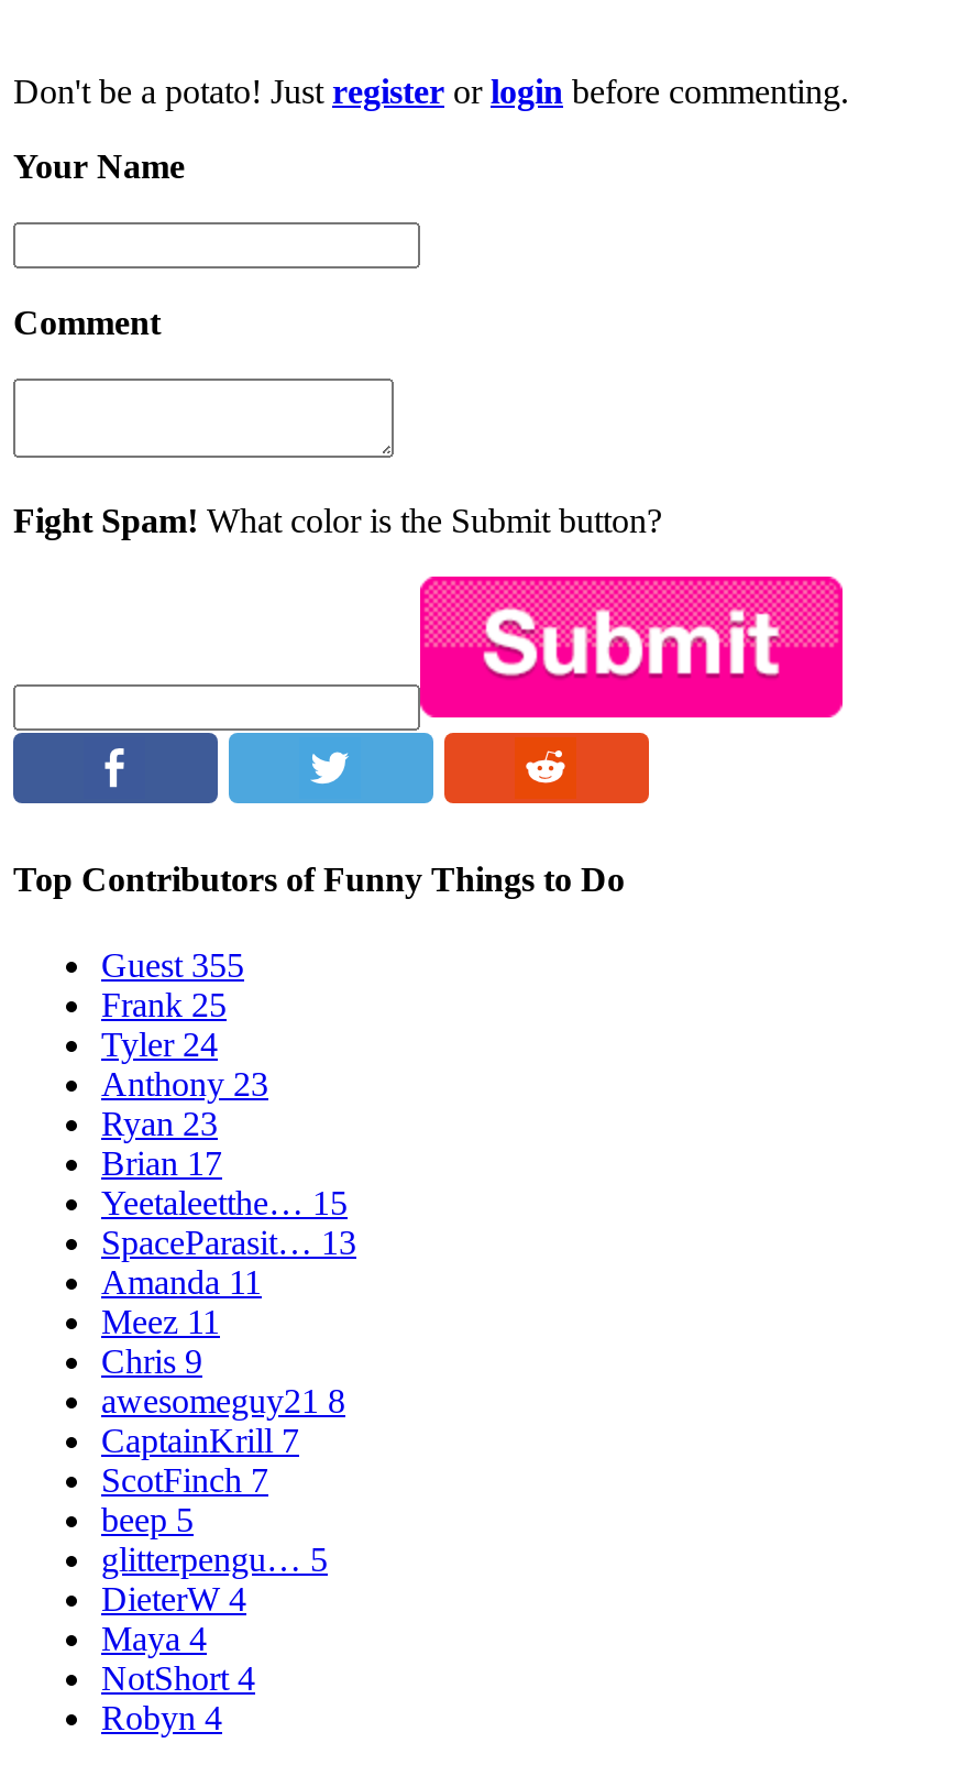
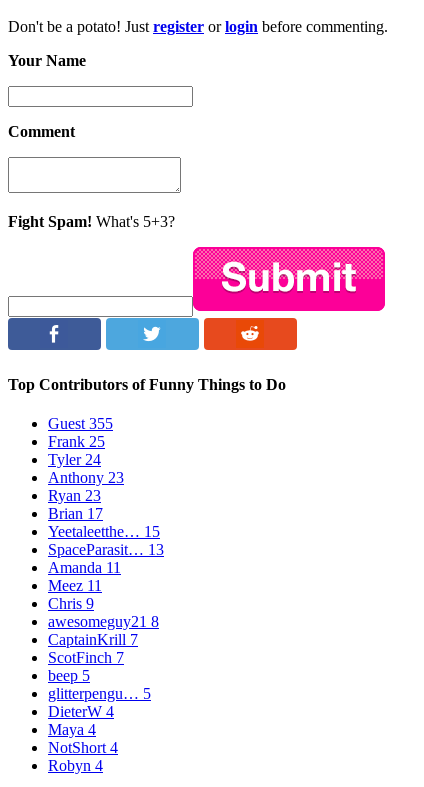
[13,502,662,540] Fight Spam! What color is the Submit button? -> [8,213,175,230] Fight Spam! What's 5+3?

